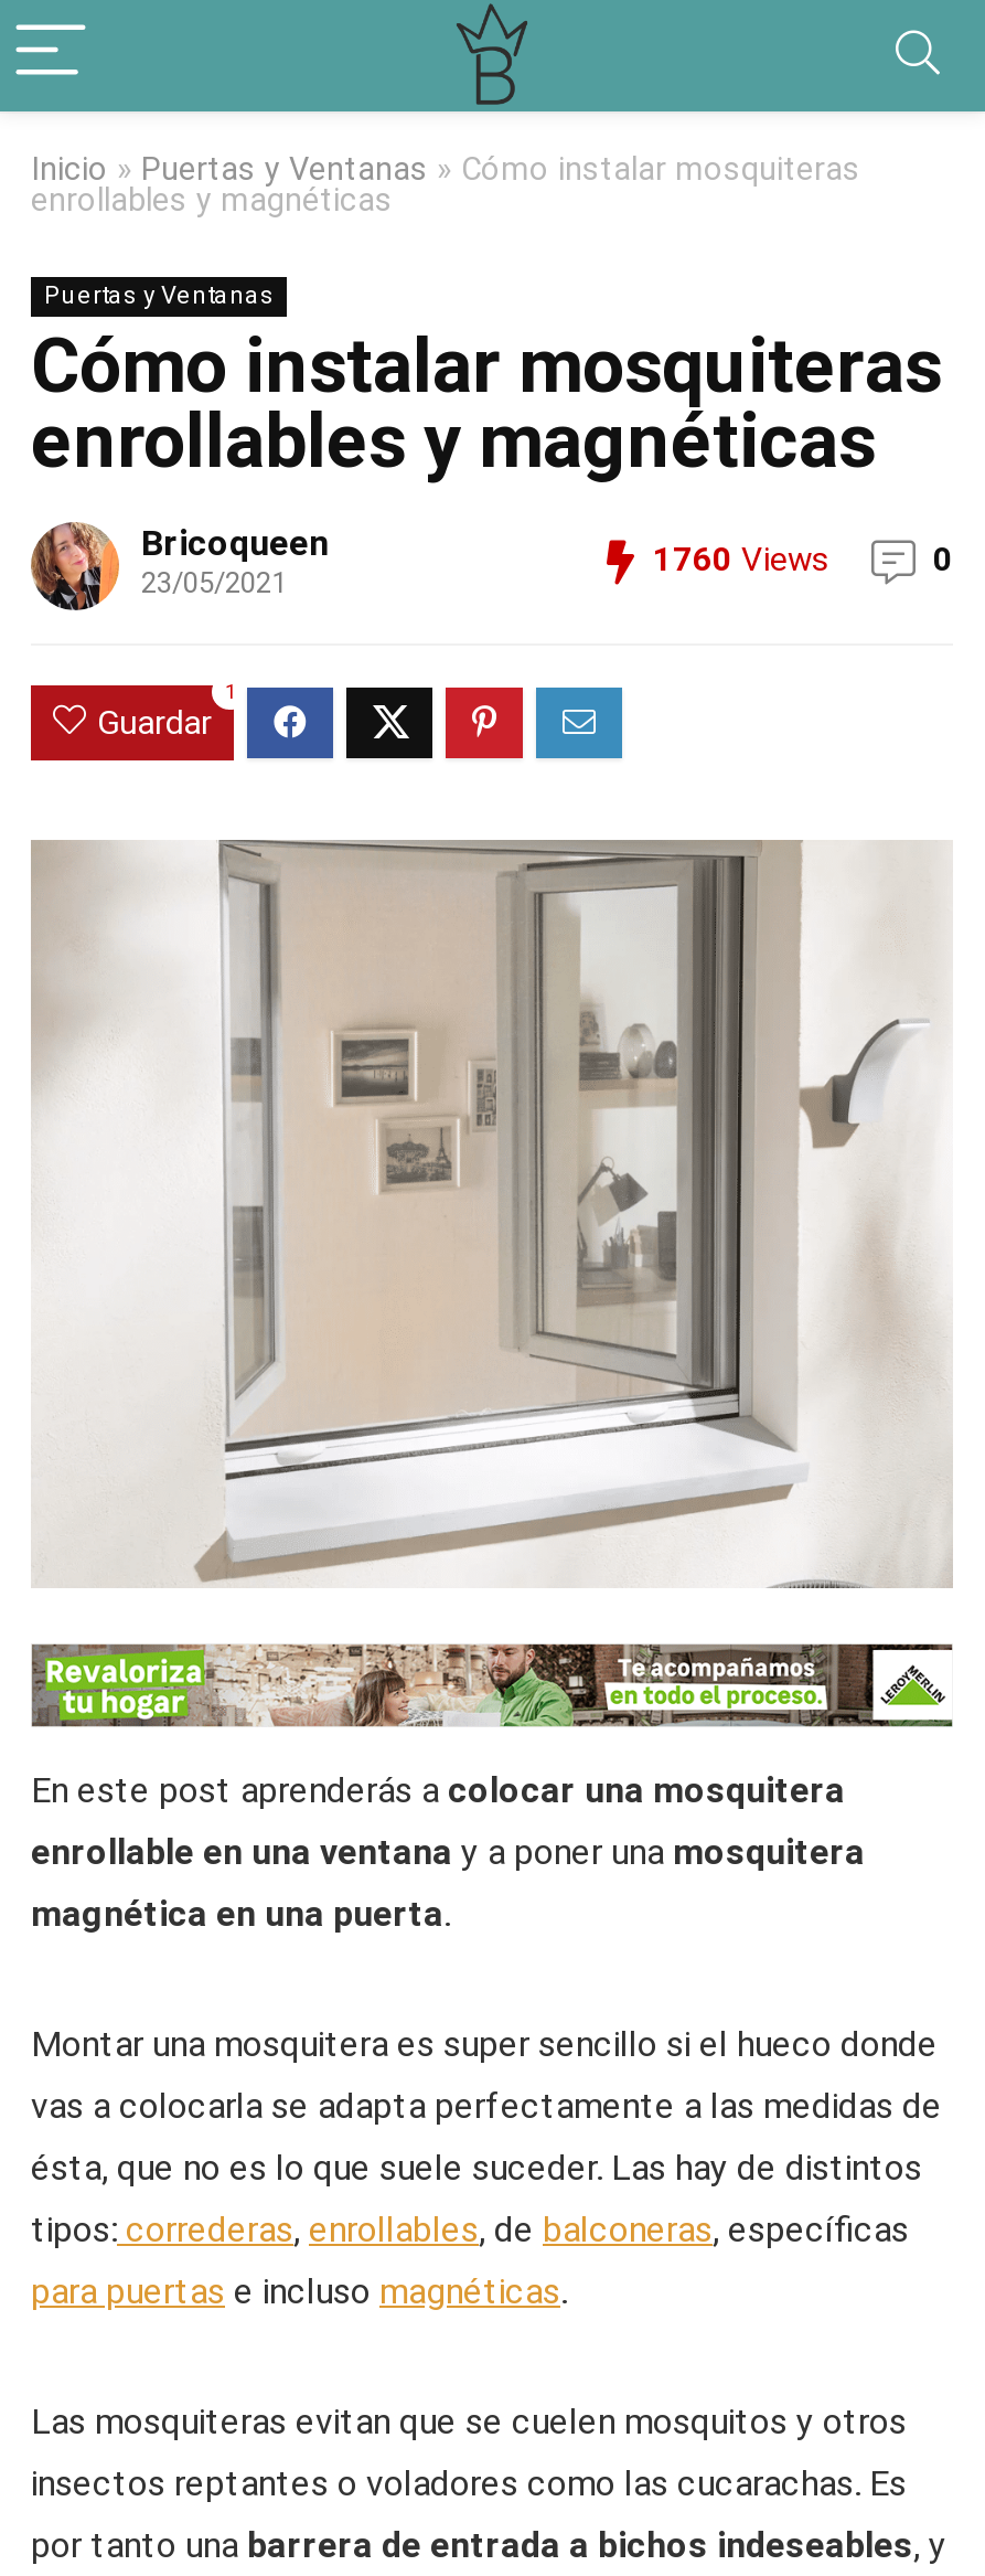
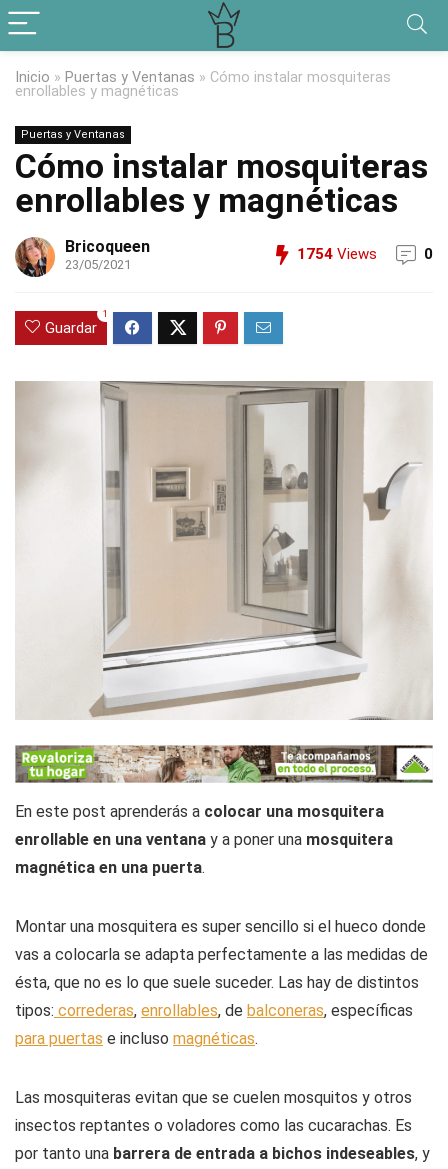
[653,540,829,579] 1760 Views -> [297,245,377,263] 1754 Views

